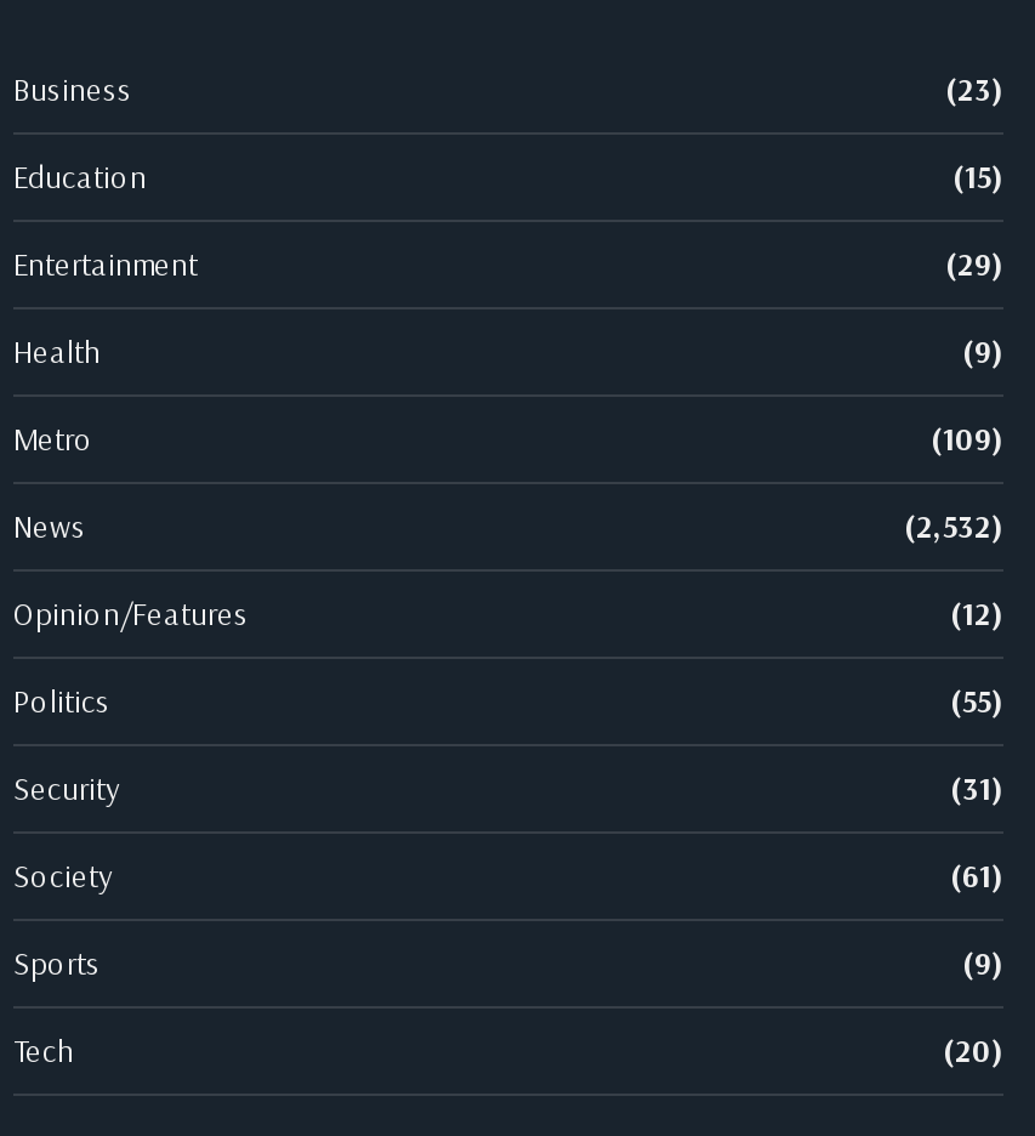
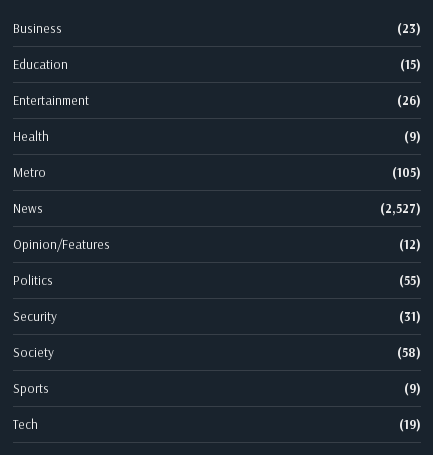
[945,244,1003,283] (29) -> [397,92,421,108] (26)
[931,419,1003,458] (109) -> [392,164,421,180] (105)
[904,506,1003,545] (2,532) -> [380,200,421,216] (2,527)
[950,856,1003,894] (61) -> [397,344,421,360] (58)
[943,1030,1003,1069] (20) -> [399,416,421,432] (19)

